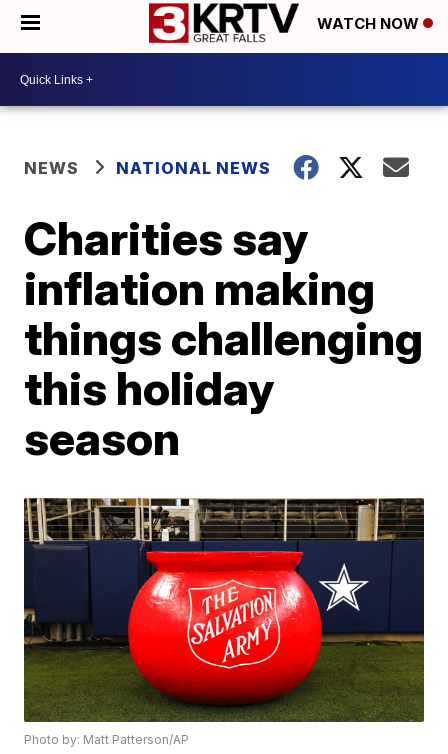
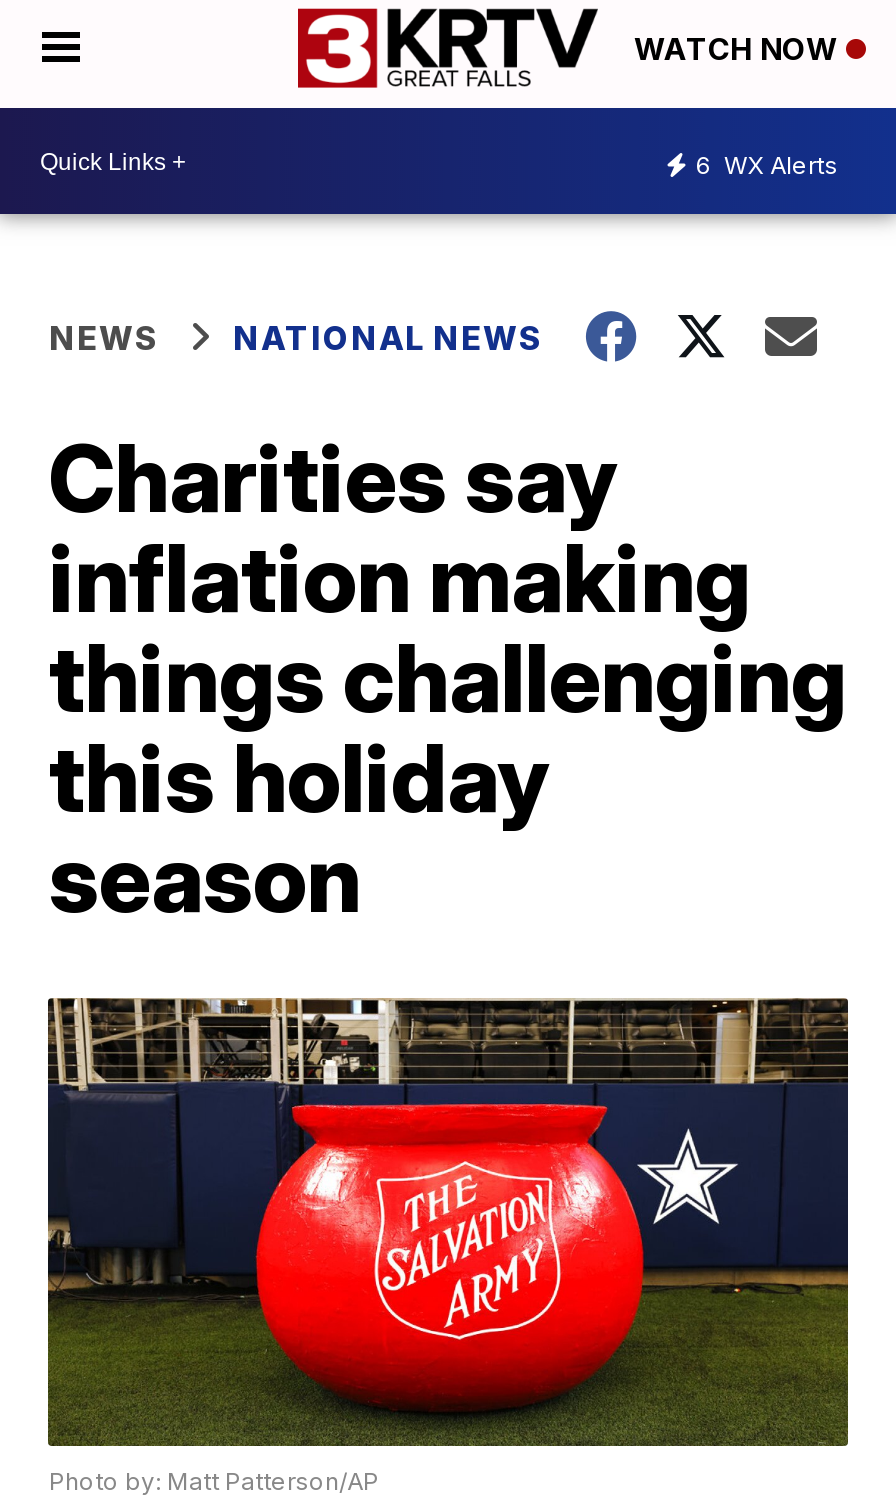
none -> [696,149,838,179] 6 WX Alerts

